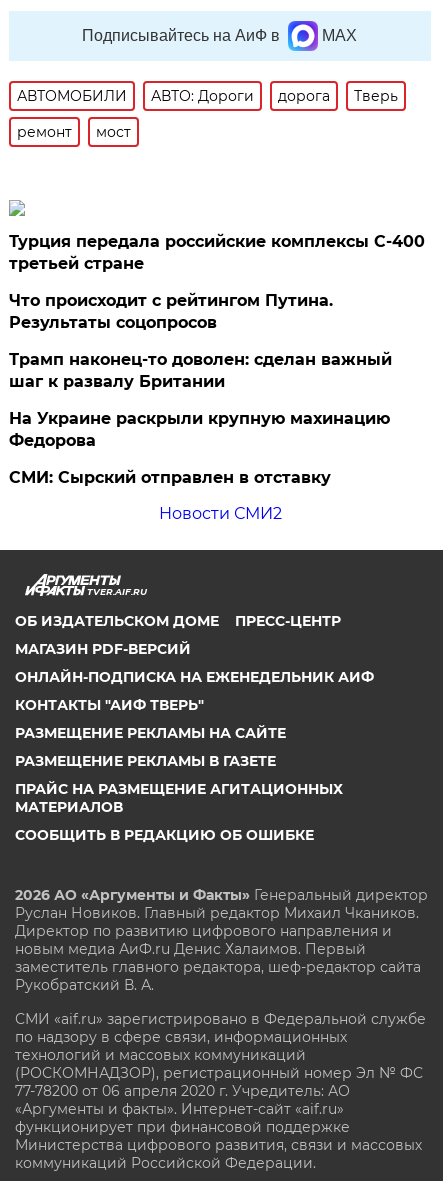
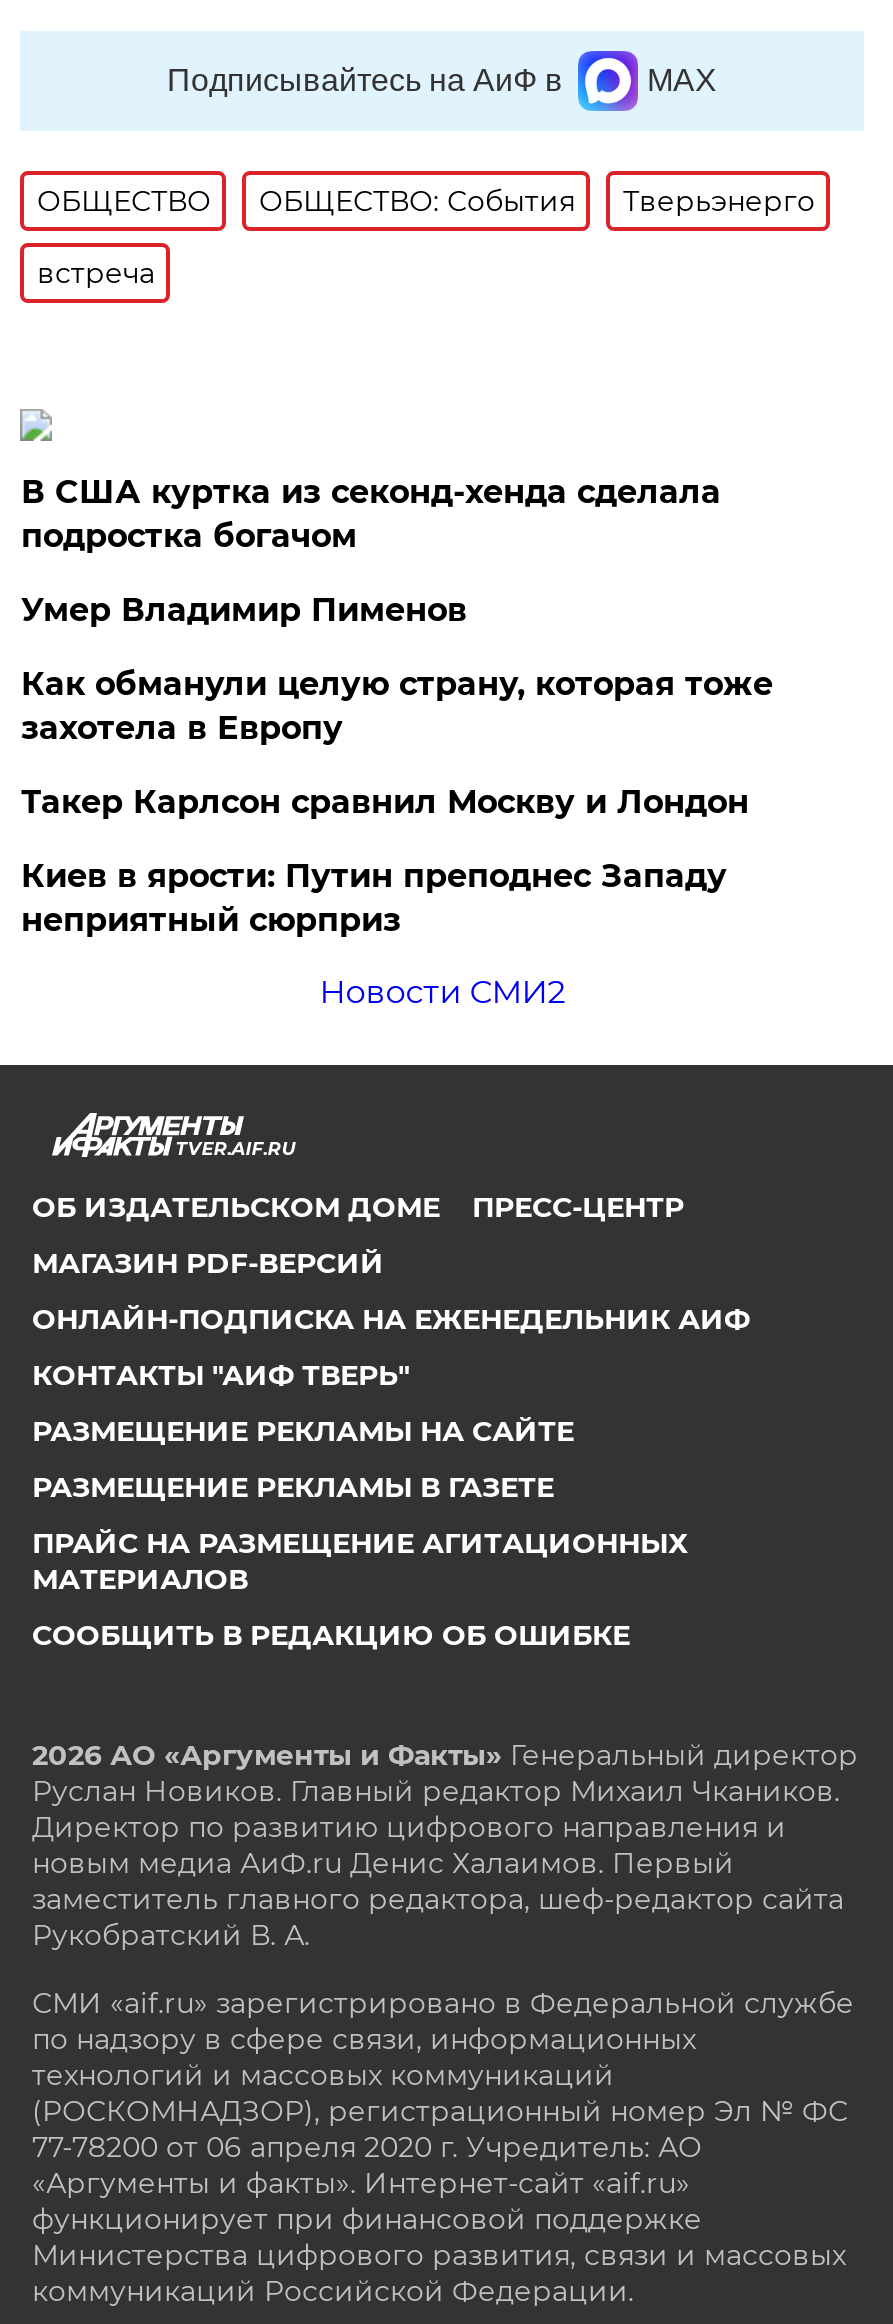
[17,87,398,105] АВТОМОБИЛИ | АВТО: Дороги | дорога | Тверь -> [37,184,815,220] ОБЩЕСТВО | ОБЩЕСТВО: События | Тверьэнерго
[17,123,131,141] ремонт | мост -> [37,256,155,292] встреча
[9,232,425,273] Турция передала российские комплексы С-400 | третьей стране -> [21,474,721,556] В США куртка из секонд-хенда сделала | подростка богачом
[9,291,333,332] Что происходит с рейтингом Путина. | Результаты соцопросов -> [21,592,467,630] Умер Владимир Пименов
[9,350,392,391] Трамп наконец-то доволен: сделан важный | шаг к развалу Британии -> [21,666,773,748] Как обманули целую страну, которая тоже | захотела в Европу
[9,409,390,450] На Украине раскрыли крупную махинацию | Федорова -> [21,784,749,822] Такер Карлсон сравнил Москву и Лондон
[9,468,331,487] СМИ: Сырский отправлен в отставку -> [21,858,727,940] Киев в ярости: Путин преподнес Западу | неприятный сюрприз

